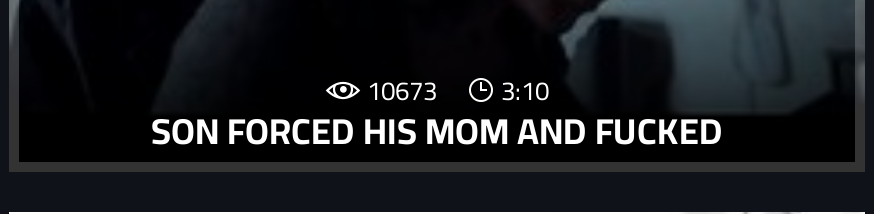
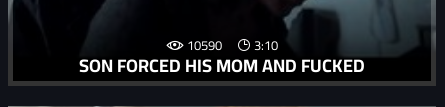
[367,66,549,114] 10673 3:10 -> [187,33,278,57] 10590 3:10

